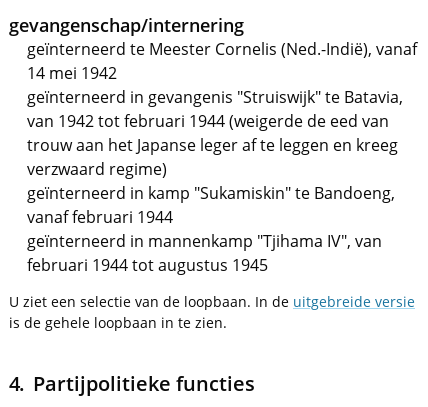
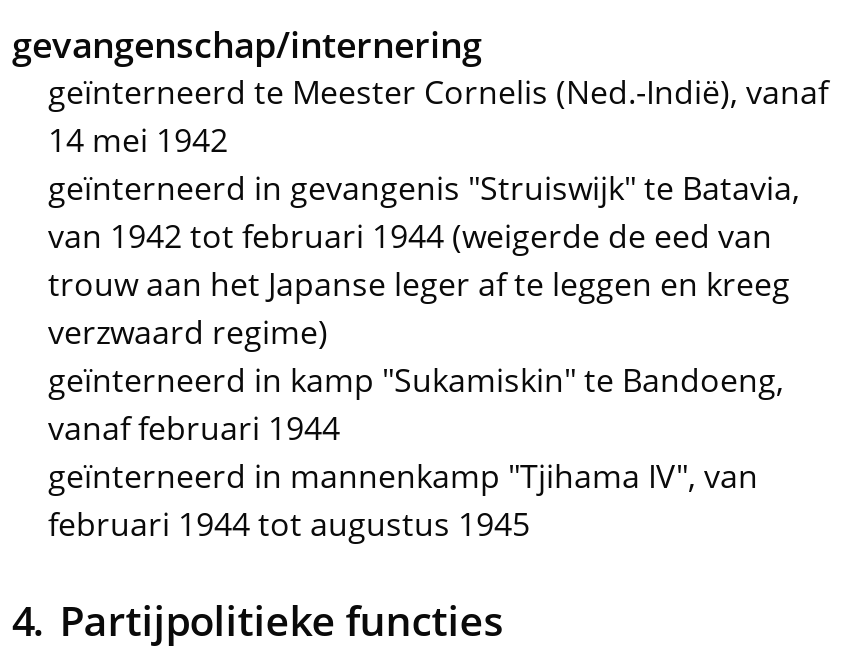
[9,292,415,332] U ziet een selectie van de loopbaan. In de uitgebreide versie | is de gehele loopbaan in te zien. -> none

